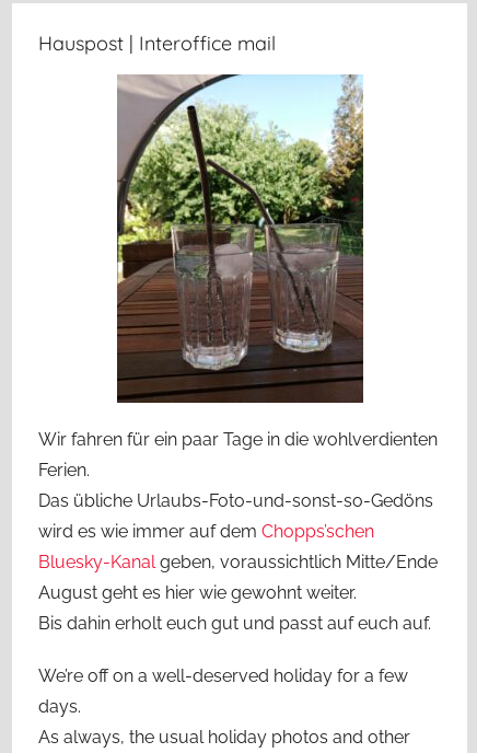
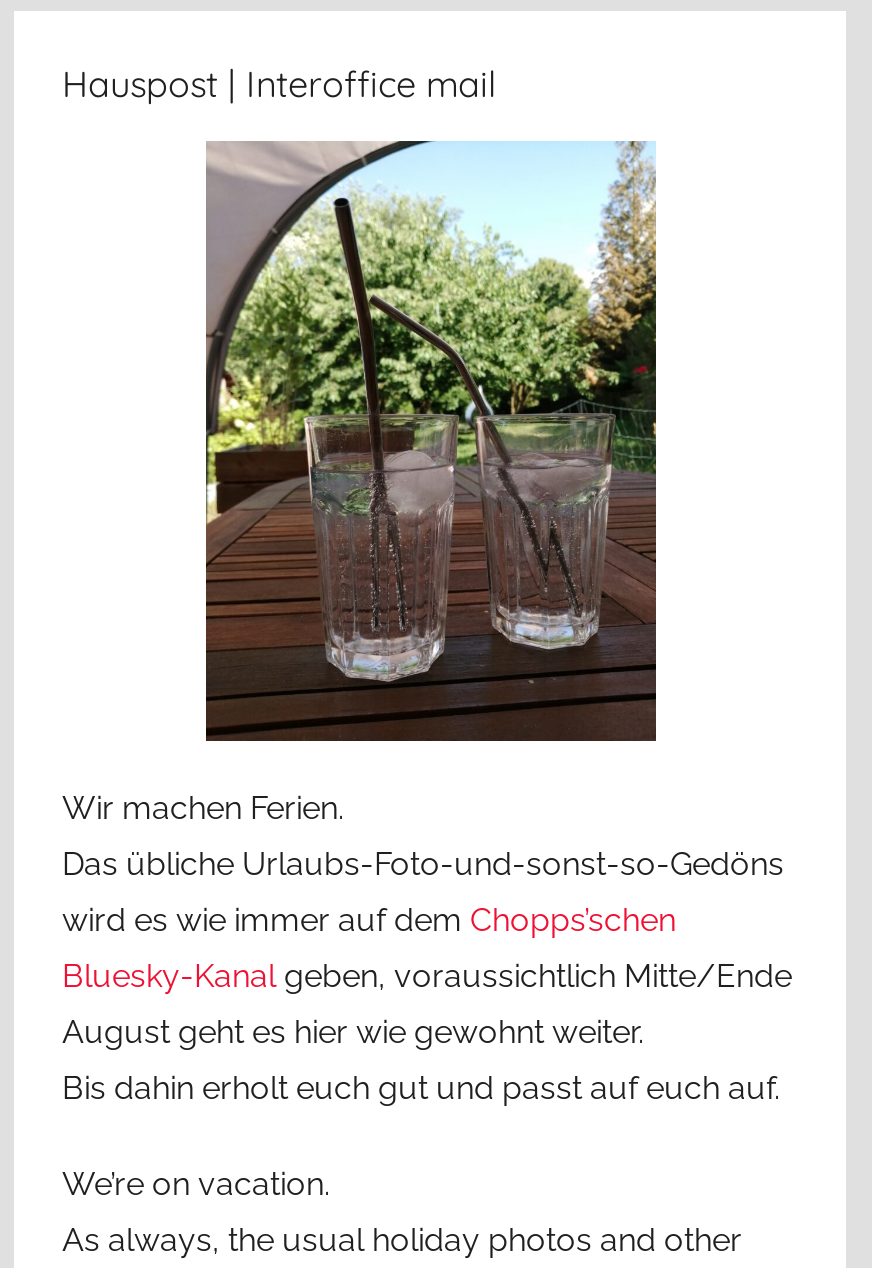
[38,429,438,480] Wir fahren für ein paar Tage in die wohlverdienten | Ferien. -> [62,788,344,826] Wir machen Ferien.
[38,665,408,717] We’re off on a well-deserved holiday for a few | days. -> [62,1164,330,1202] We’re on vacation.

